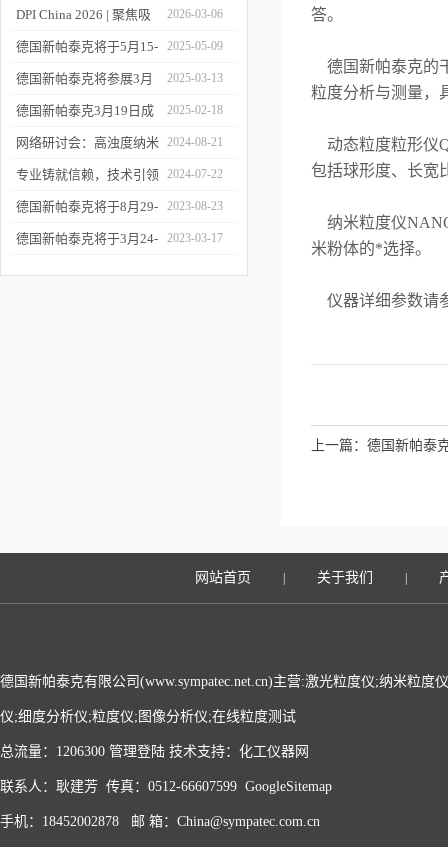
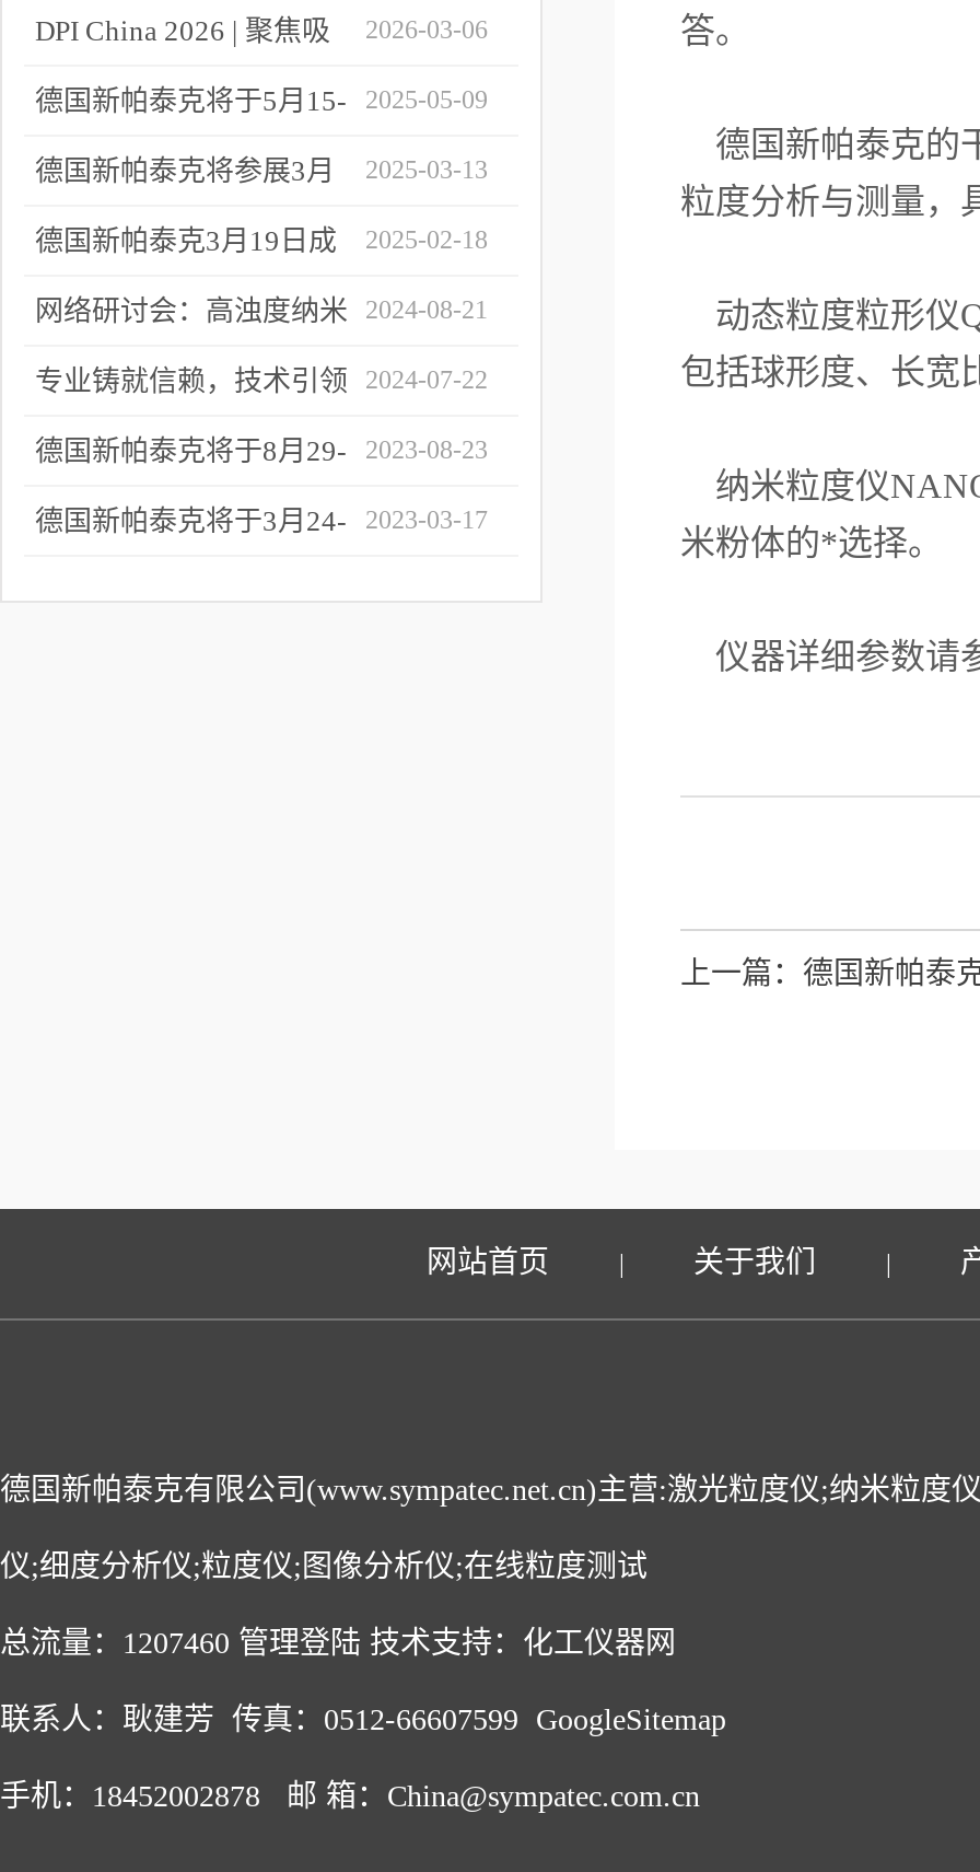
[0,744,309,759] 总流量：1206300管理登陆技术支持：化工仪器网 -> [0,1627,676,1660] 总流量：1207460管理登陆技术支持：化工仪器网

